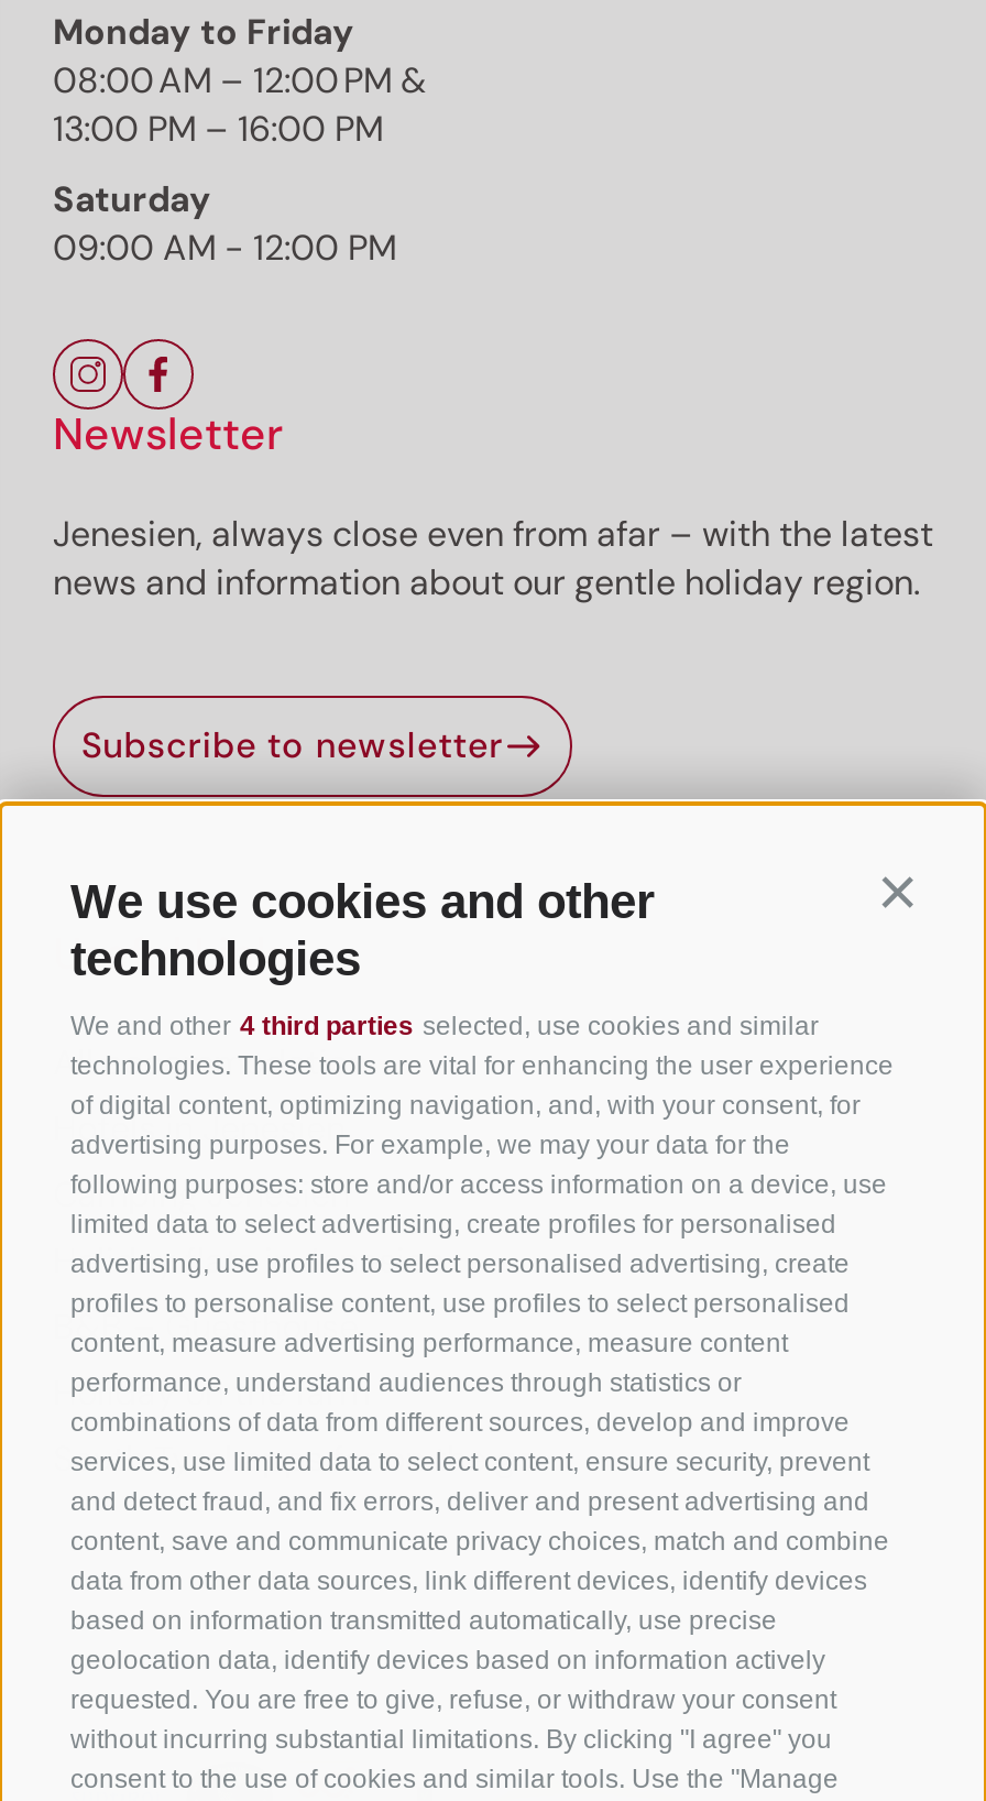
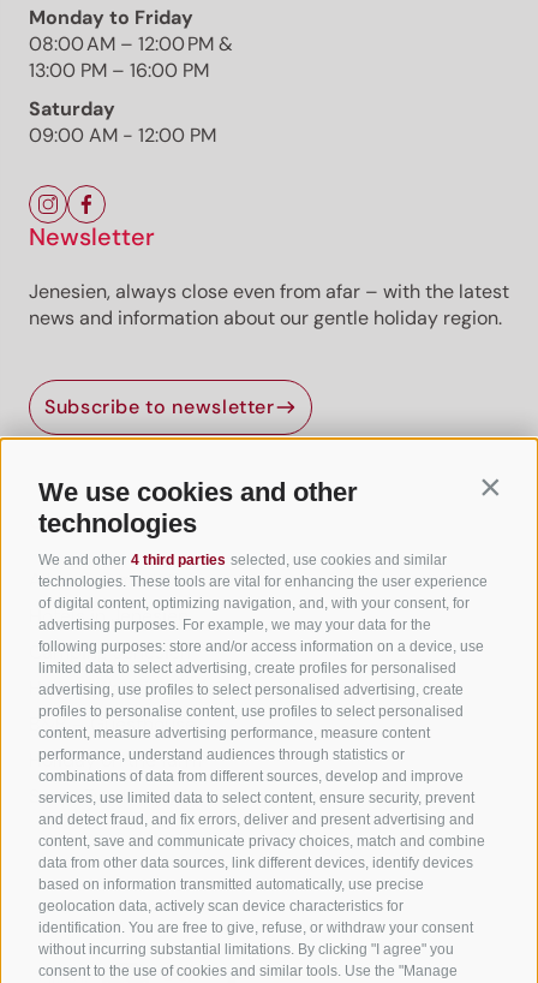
[70,1644,836,1715] geolocation data, identify devices based on information actively | requested. You are free to give, refuse, or withdraw your consent -> [38,898,473,936] geolocation data, actively scan device characteristics for | identification. You are free to give, refuse, or withdraw your consent

